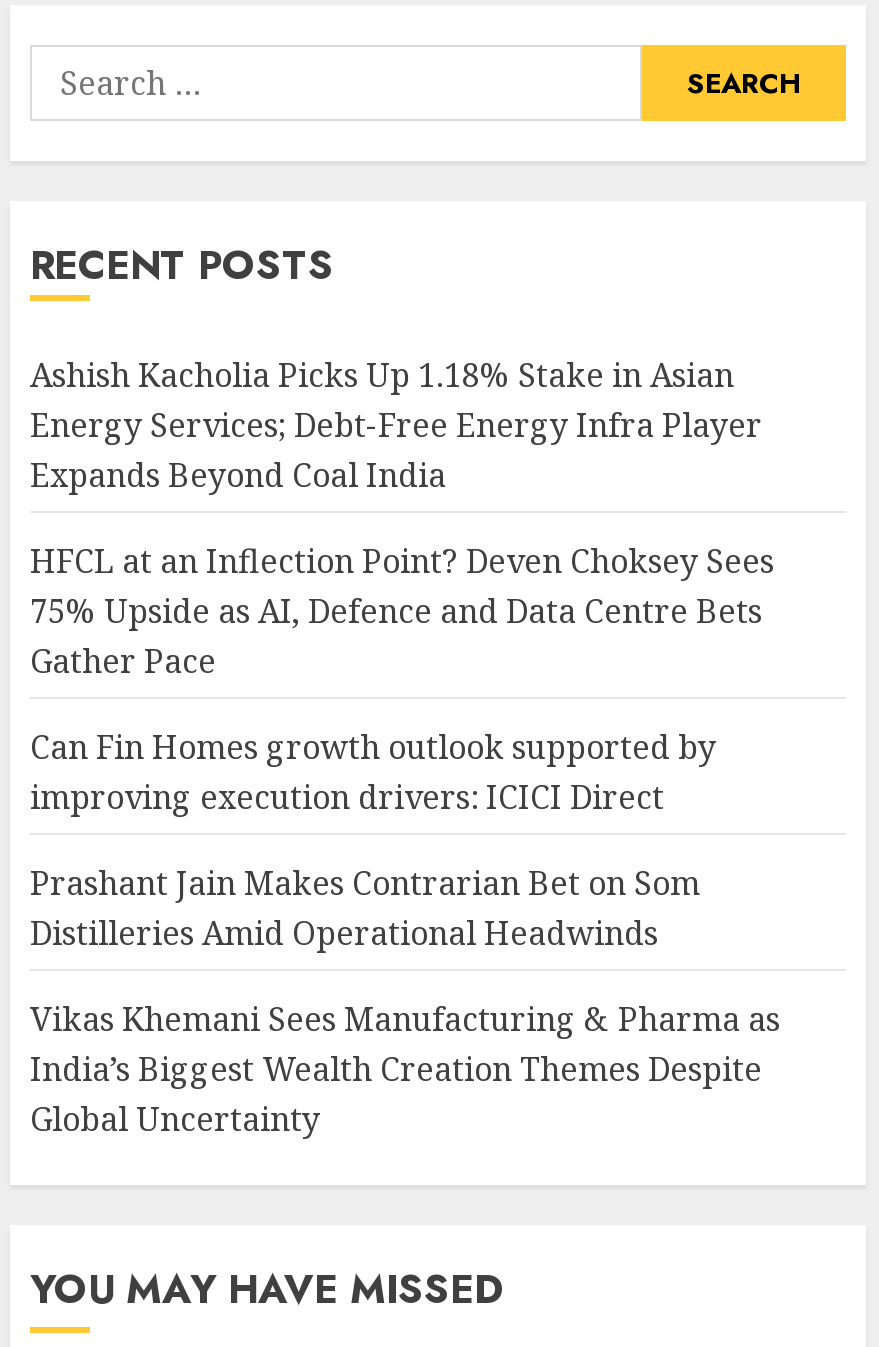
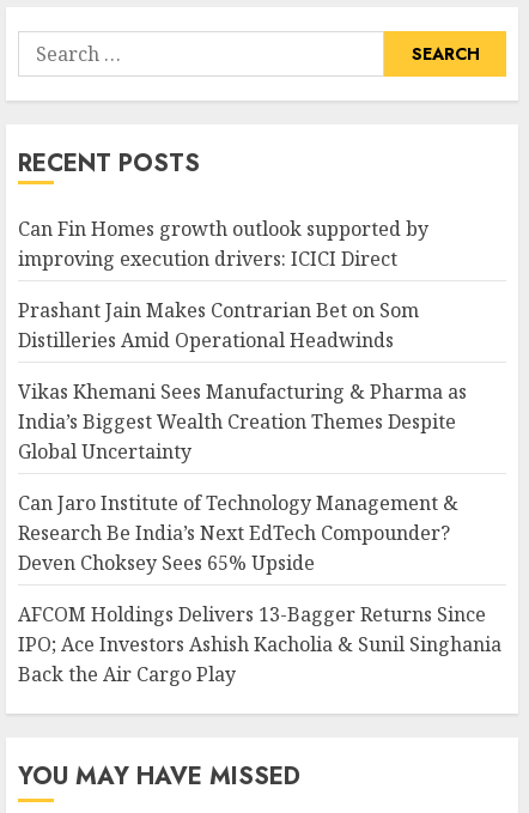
[30,353,774,683] Ashish Kacholia Picks Up 1.18% Stake in Asian | Energy Services; Debt-Free Energy Infra Player | Expands Beyond Coal India | HFCL at an Inflection Point? Deven Choksey Sees | 75% Upside as AI, Defence and Data Centre Bets | Gather Pace -> none
moved [30,725,780,1141] -> [18,216,467,465]: Can Fin Homes growth outlook supported by | improving execution drivers: ICICI Direct | Prashant Jain Makes Contrarian Bet on Som | Distilleries Amid Operational Headwinds | Vikas Khemani Sees Manufacturing & Pharma as | India’s Biggest Wealth Creation Themes Despite | Global Uncertainty
none -> [18,490,501,687] Can Jaro Institute of Technology Management & | Research Be India’s Next EdTech Compounder? | Deven Choksey Sees 65% Upside | AFCOM Holdings Delivers 13-Bagger Returns Since | IPO; Ace Investors Ashish Kacholia & Sunil Singhania | Back the Air Cargo Play

